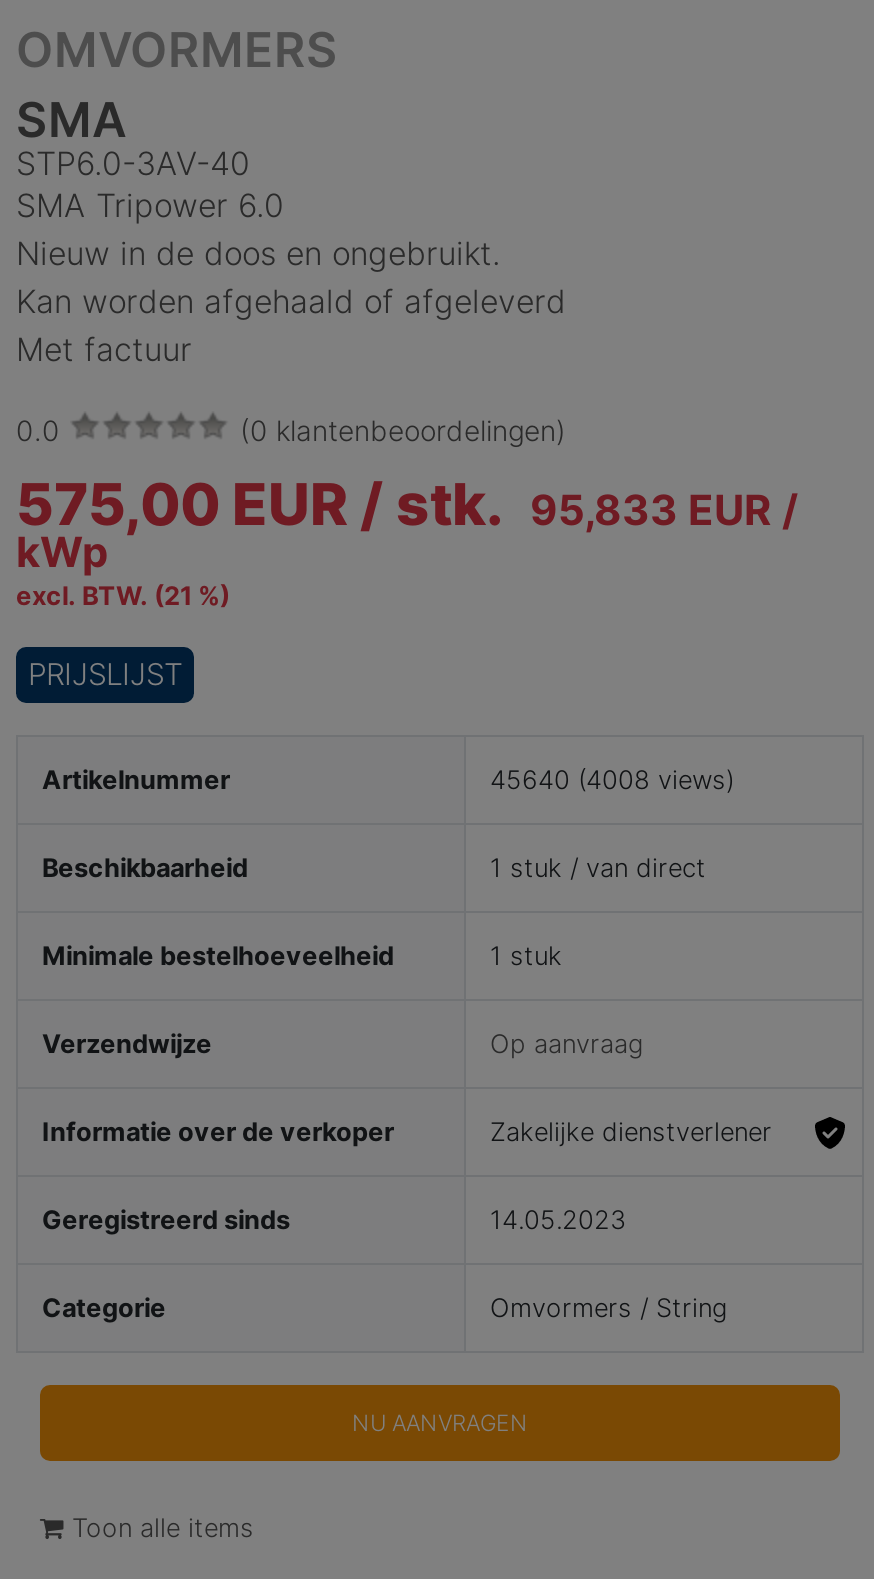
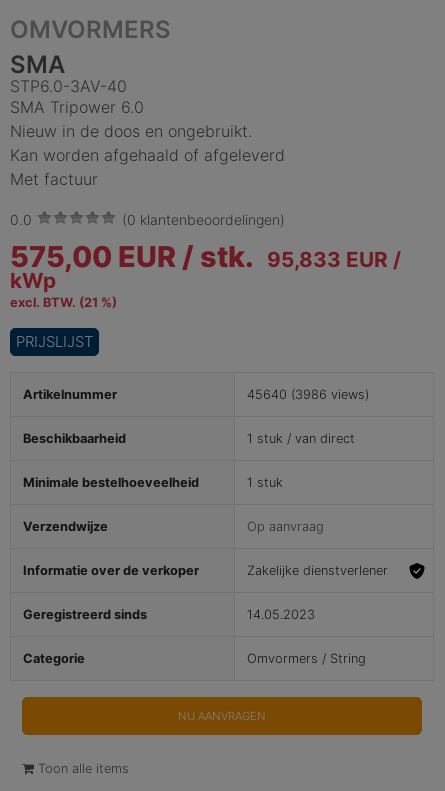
[490,765,734,795] 45640 (4008 views) -> [247,387,369,402] 45640 (3986 views)

